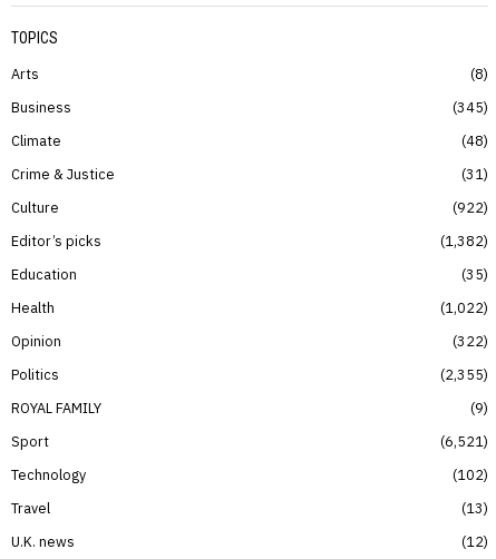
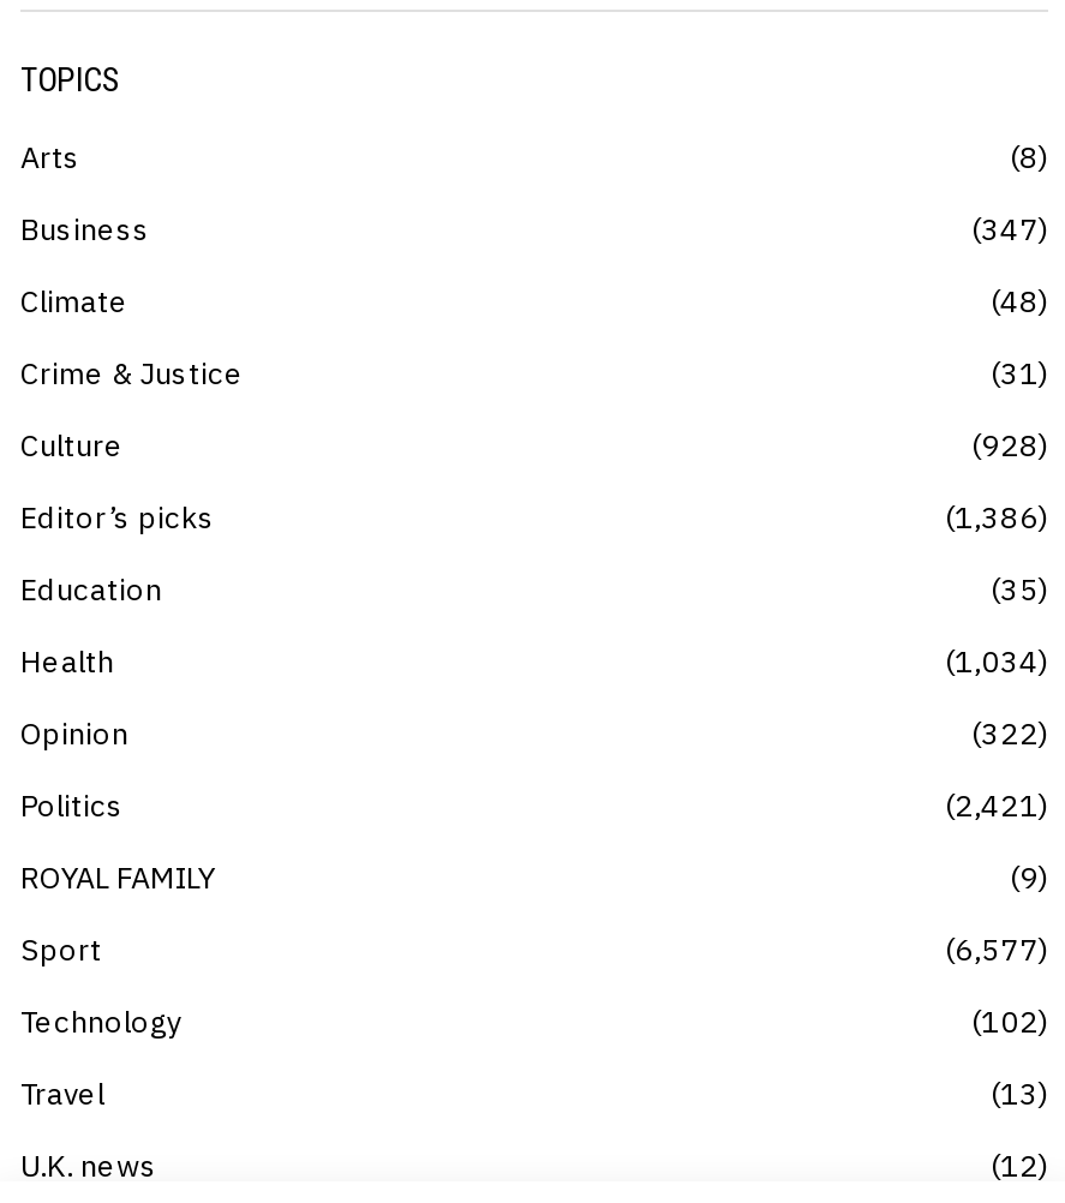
[457,97,484,115] 345 -> [981,208,1039,246] 347
[457,198,484,215] 922 -> [981,424,1039,462] 928
[445,231,484,249] 1,382 -> [955,496,1039,534] 1,386
[445,298,484,316] 1,022 -> [955,640,1039,678] 1,034
[445,365,484,383] 2,355 -> [955,784,1039,822] 2,421
[445,431,484,449] 6,521 -> [955,928,1039,966] 6,577

